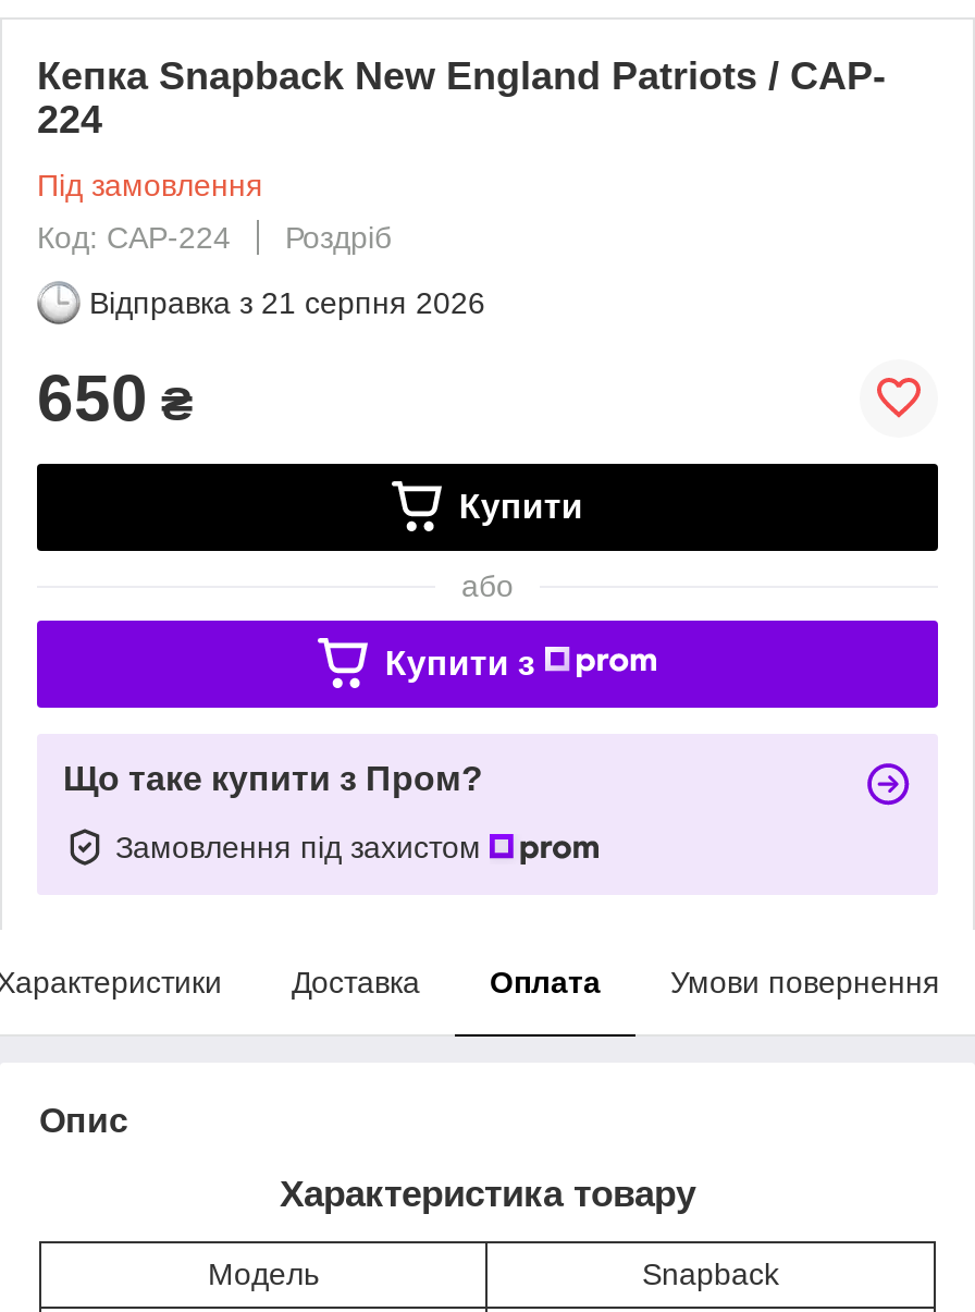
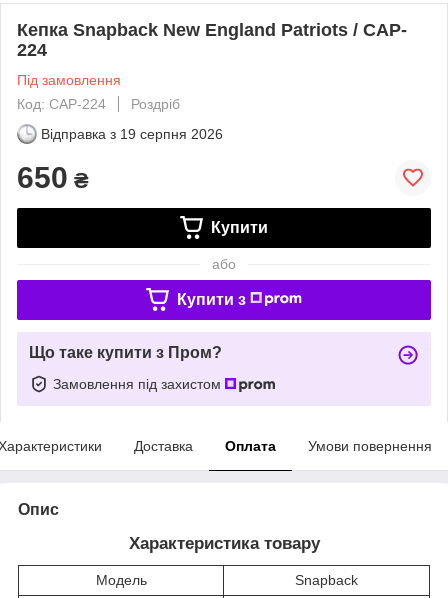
[89,285,485,320] Відправка з 21 серпня 2026 -> [41,126,223,142] Відправка з 19 серпня 2026

